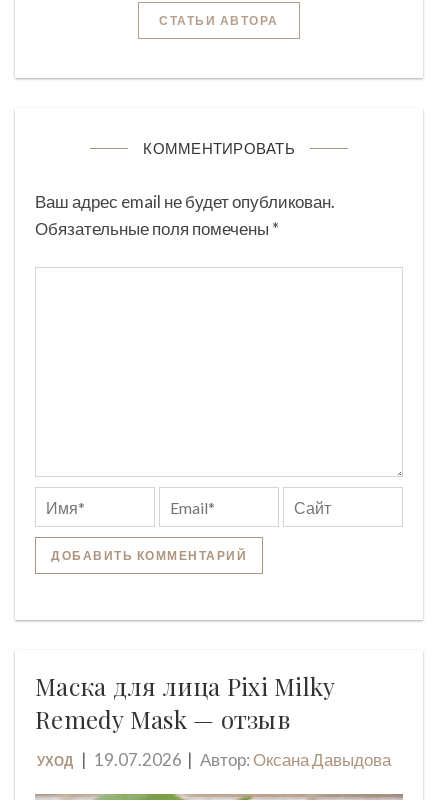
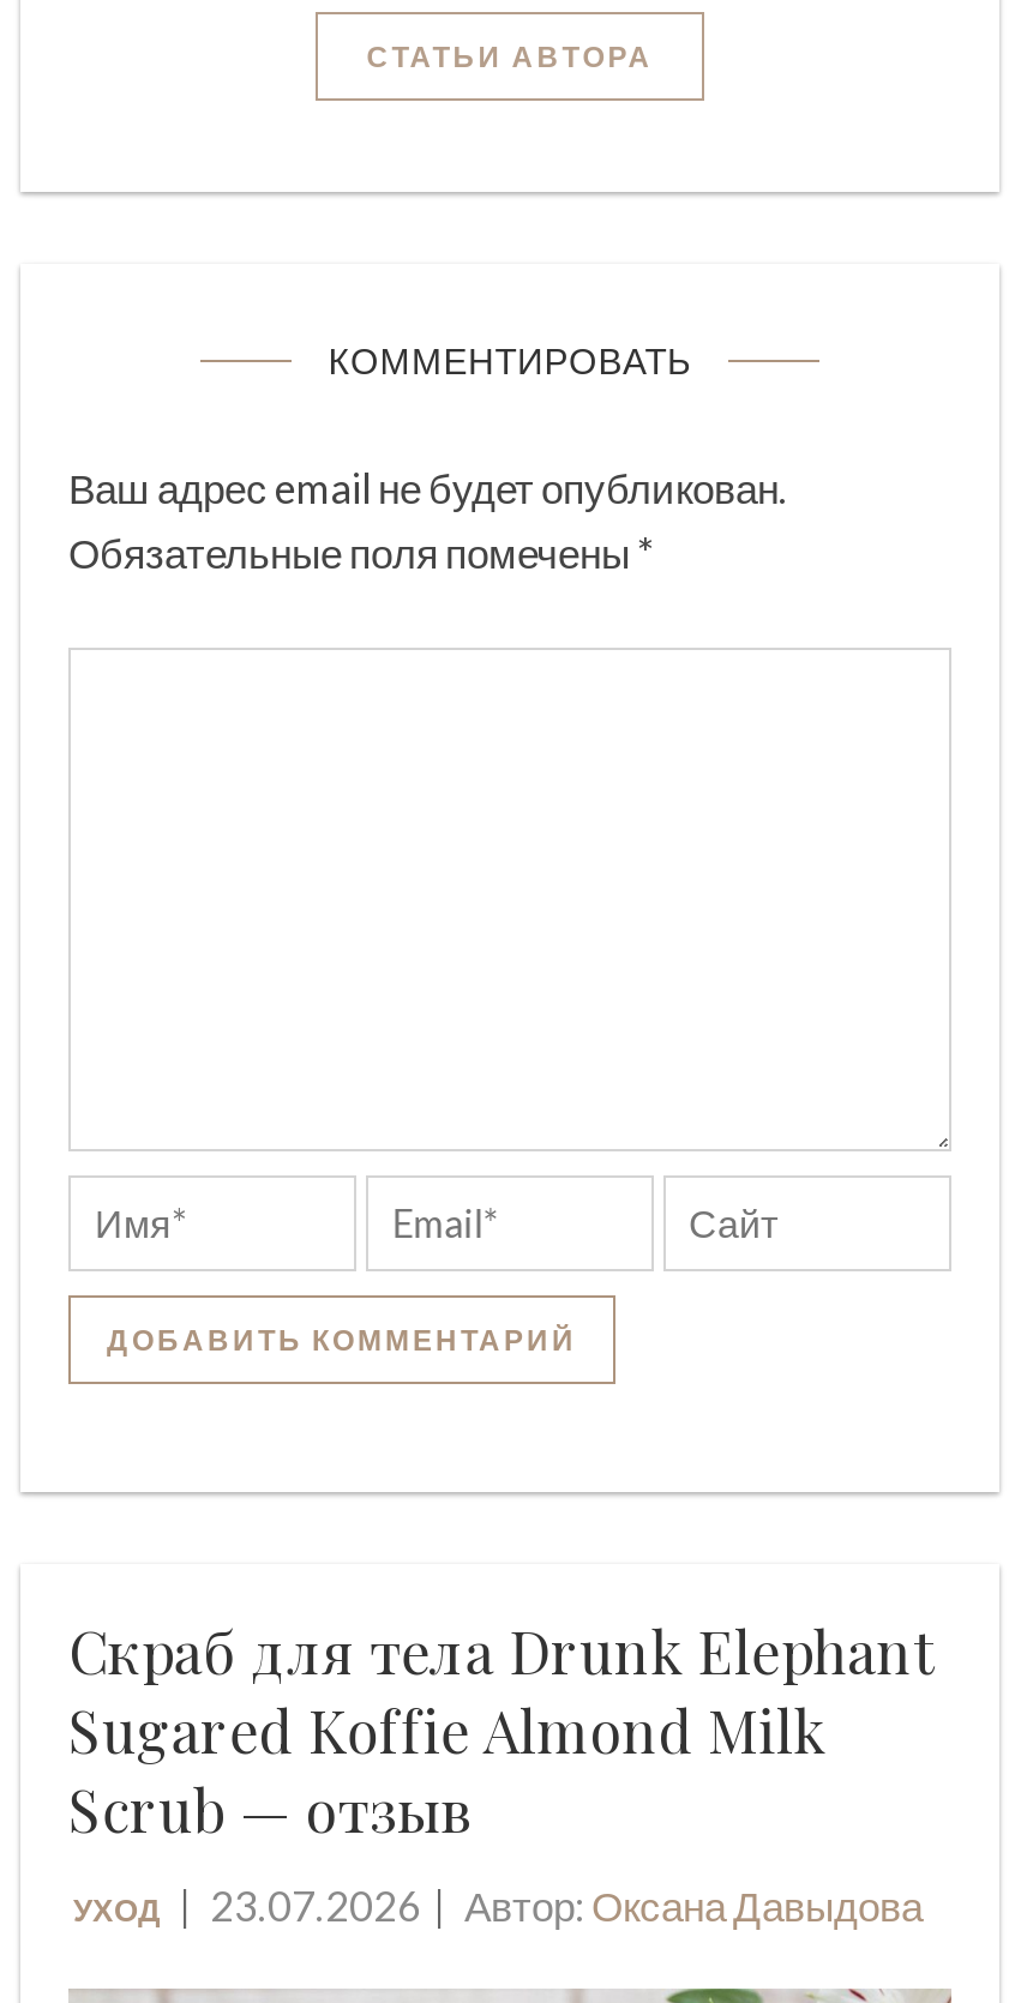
[35,670,334,735] Маска для лица Pixi Milky | Remedy Mask — отзыв -> [68,1612,933,1847] Скраб для тела Drunk Elephant | Sugared Koffie Almond Milk | Scrub — отзыв
[37,749,391,770] УХОД 19.07.2026 Автор: Оксана Давыдова -> [73,1881,923,1931] УХОД 23.07.2026 Автор: Оксана Давыдова

